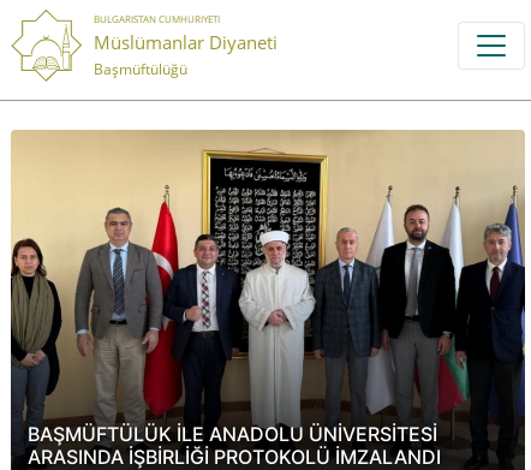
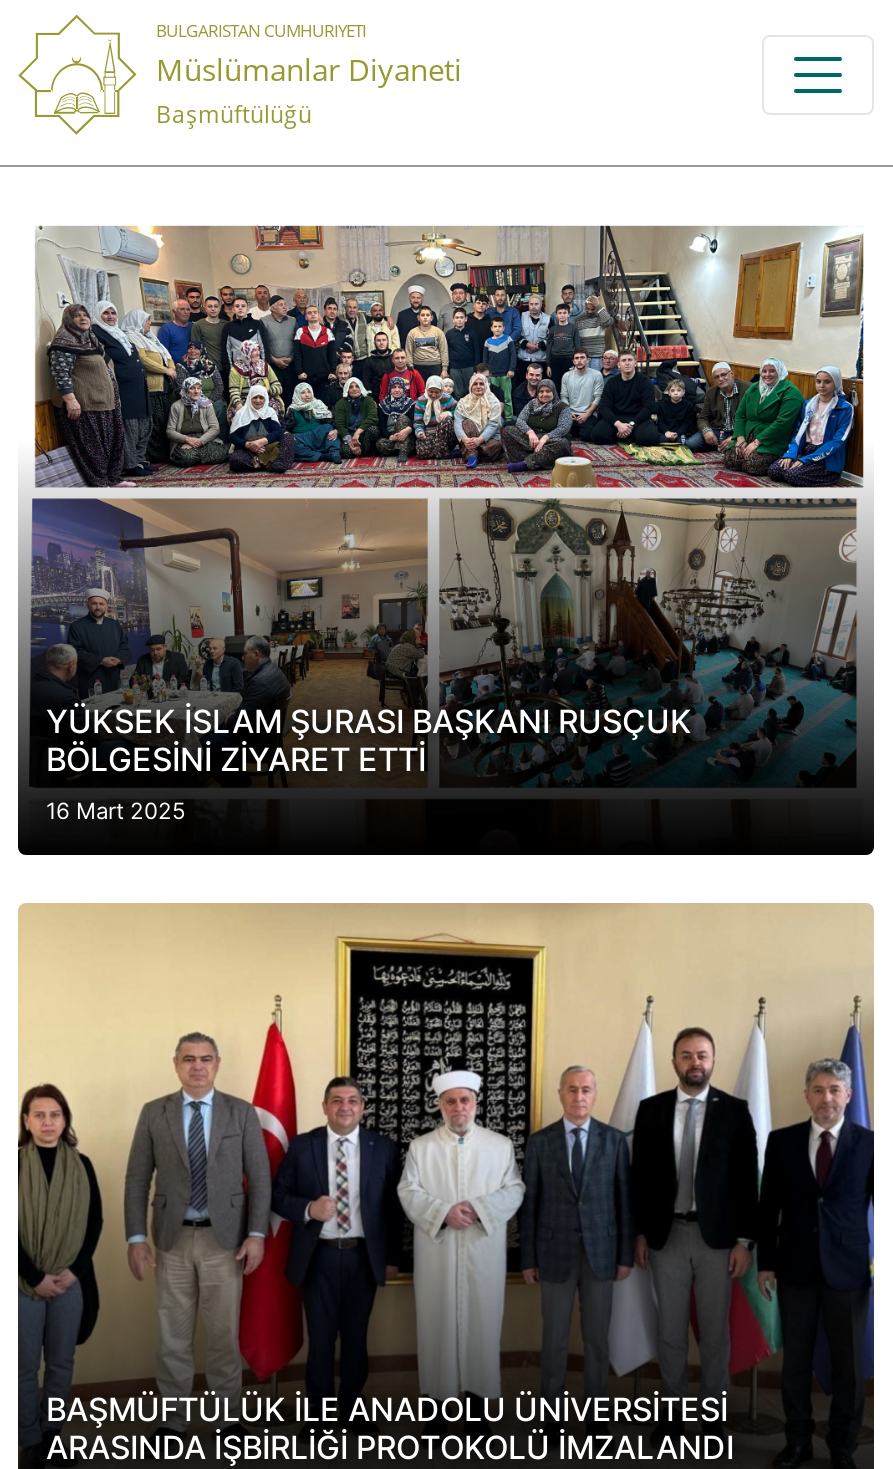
none -> [18,223,874,857] [image] | YÜKSEK İSLAM ŞURASI BAŞKANI RUSÇUK | BÖLGESİNİ ZİYARET ETTİ | 16 Mart 2025

